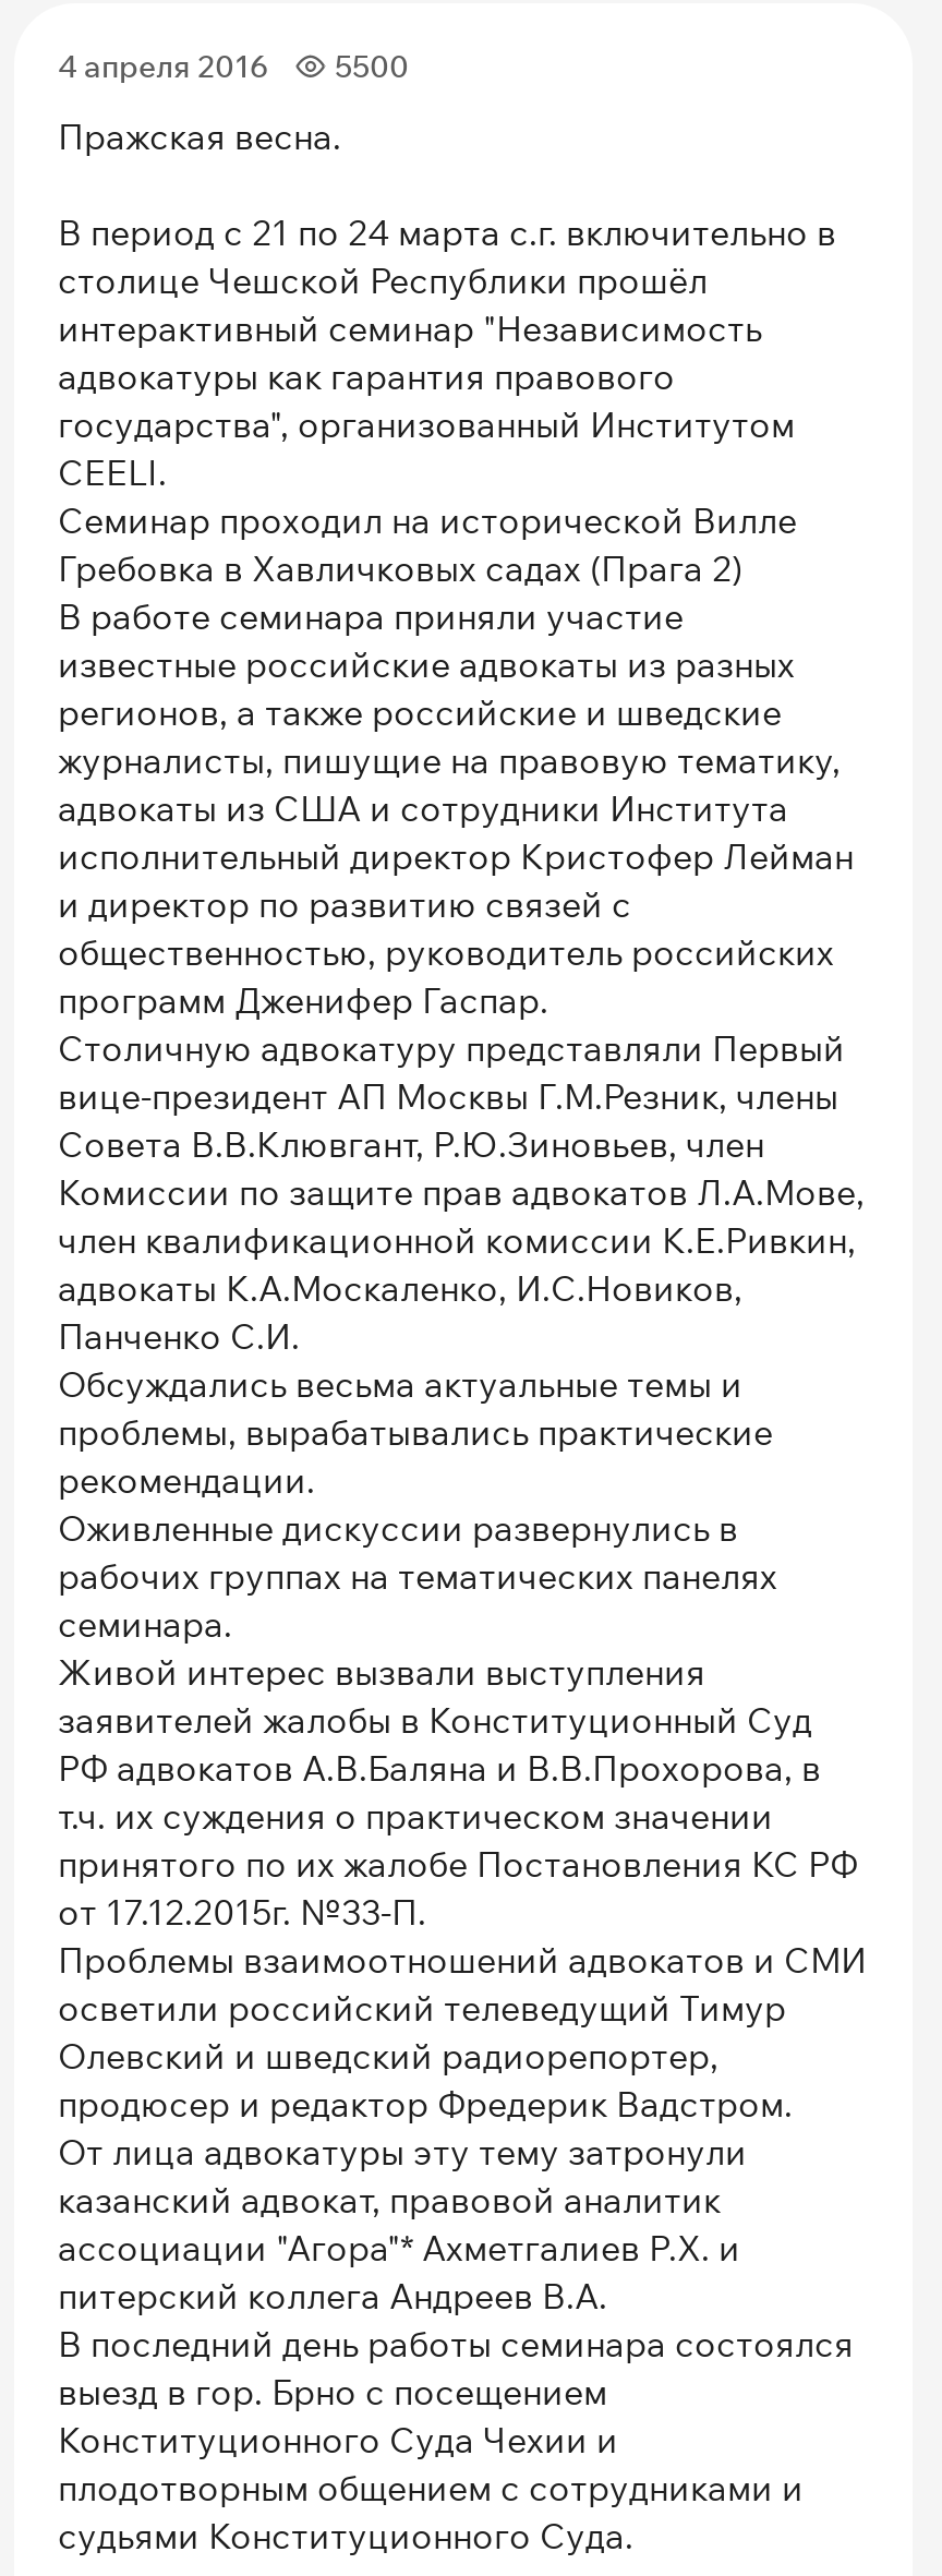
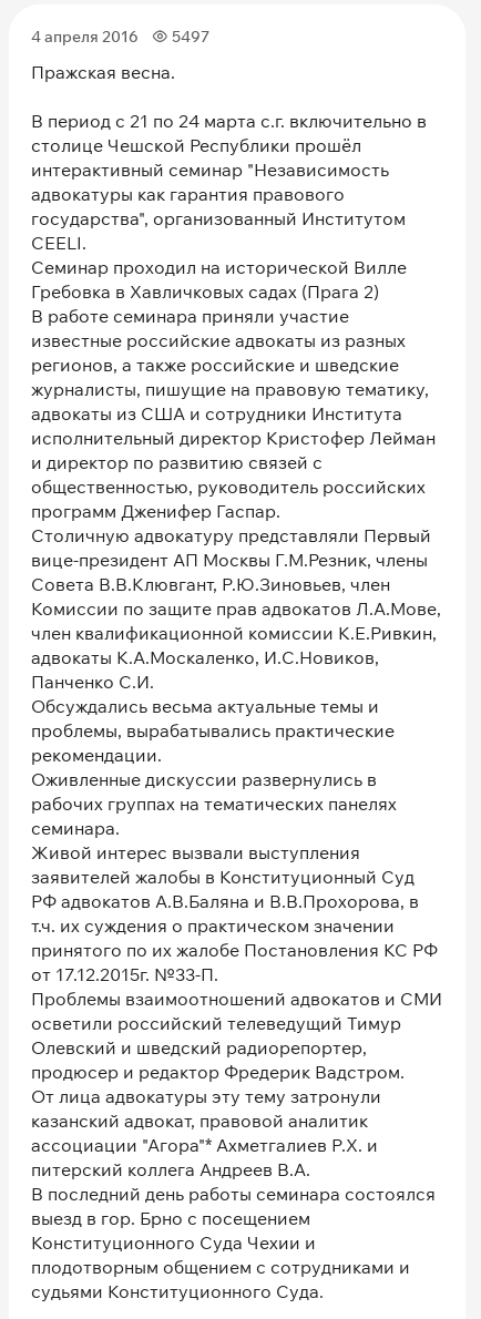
[58,47,409,86] 4 апреля 2016 5500 -> [31,27,209,47] 4 апреля 2016 5497

